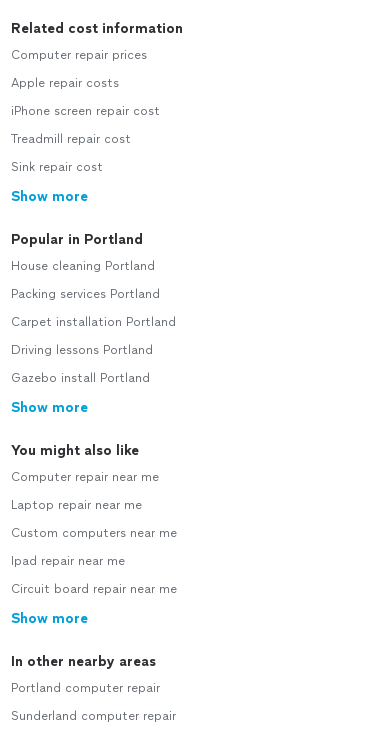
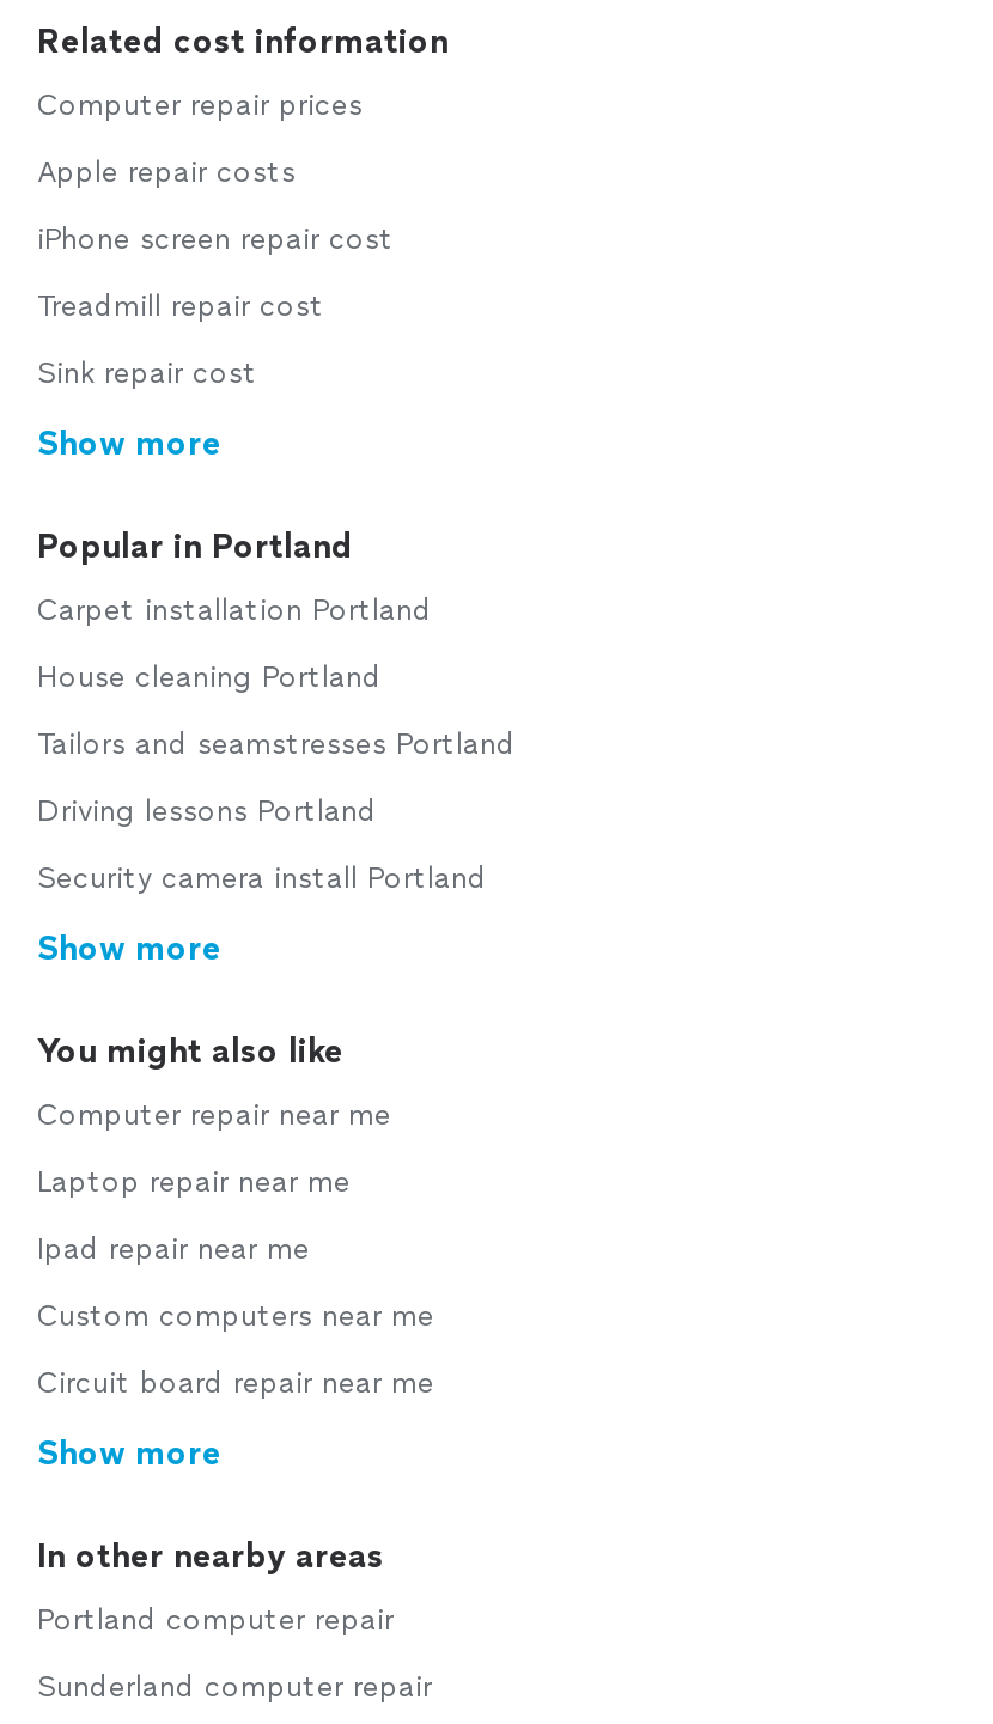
moved [11,259,155,273] -> [37,660,382,694]: House cleaning Portland
[11,287,160,301] Packing services Portland -> [37,727,516,761] Tailors and seamstresses Portland
moved [11,315,176,329] -> [37,593,432,627]: Carpet installation Portland
[11,371,150,385] Gazebo install Portland -> [37,861,487,895] Security camera install Portland
moved [11,526,177,540] -> [37,1299,434,1333]: Custom computers near me
moved [11,554,125,568] -> [37,1232,310,1266]: Ipad repair near me

